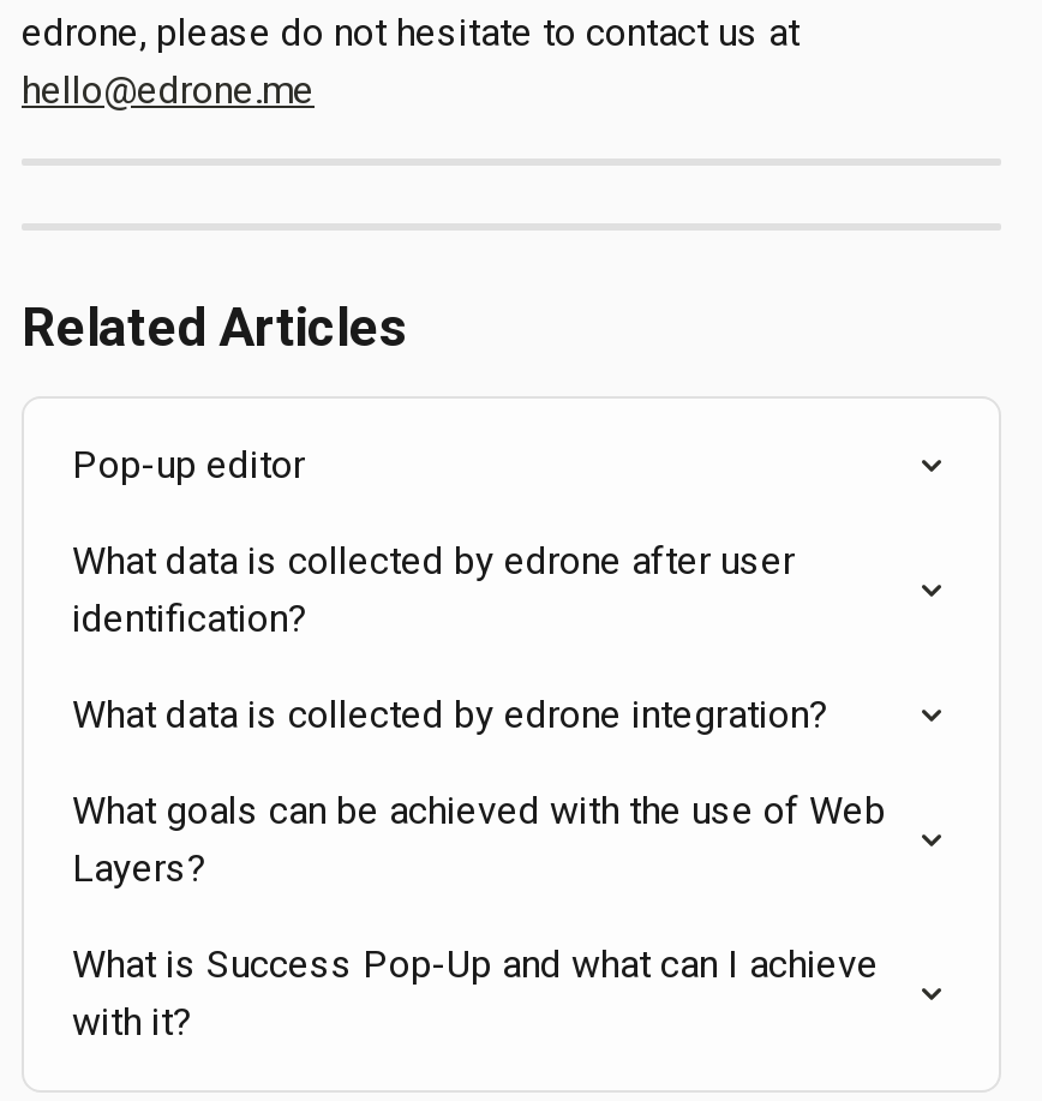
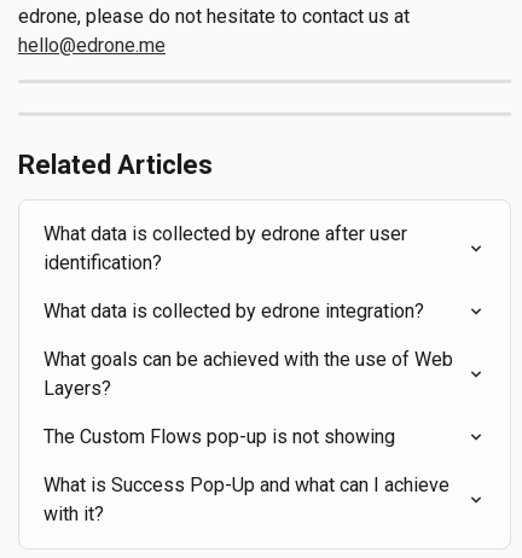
[72,442,305,488] Pop-up editor -> none
moved [72,538,896,891] -> [43,222,458,400]: What data is collected by edrone after user | identification? | What data is collected by edrone integration? | What goals can be achieved with the use of Web | Layers?
none -> [43,425,395,448] The Custom Flows pop-up is not showing

